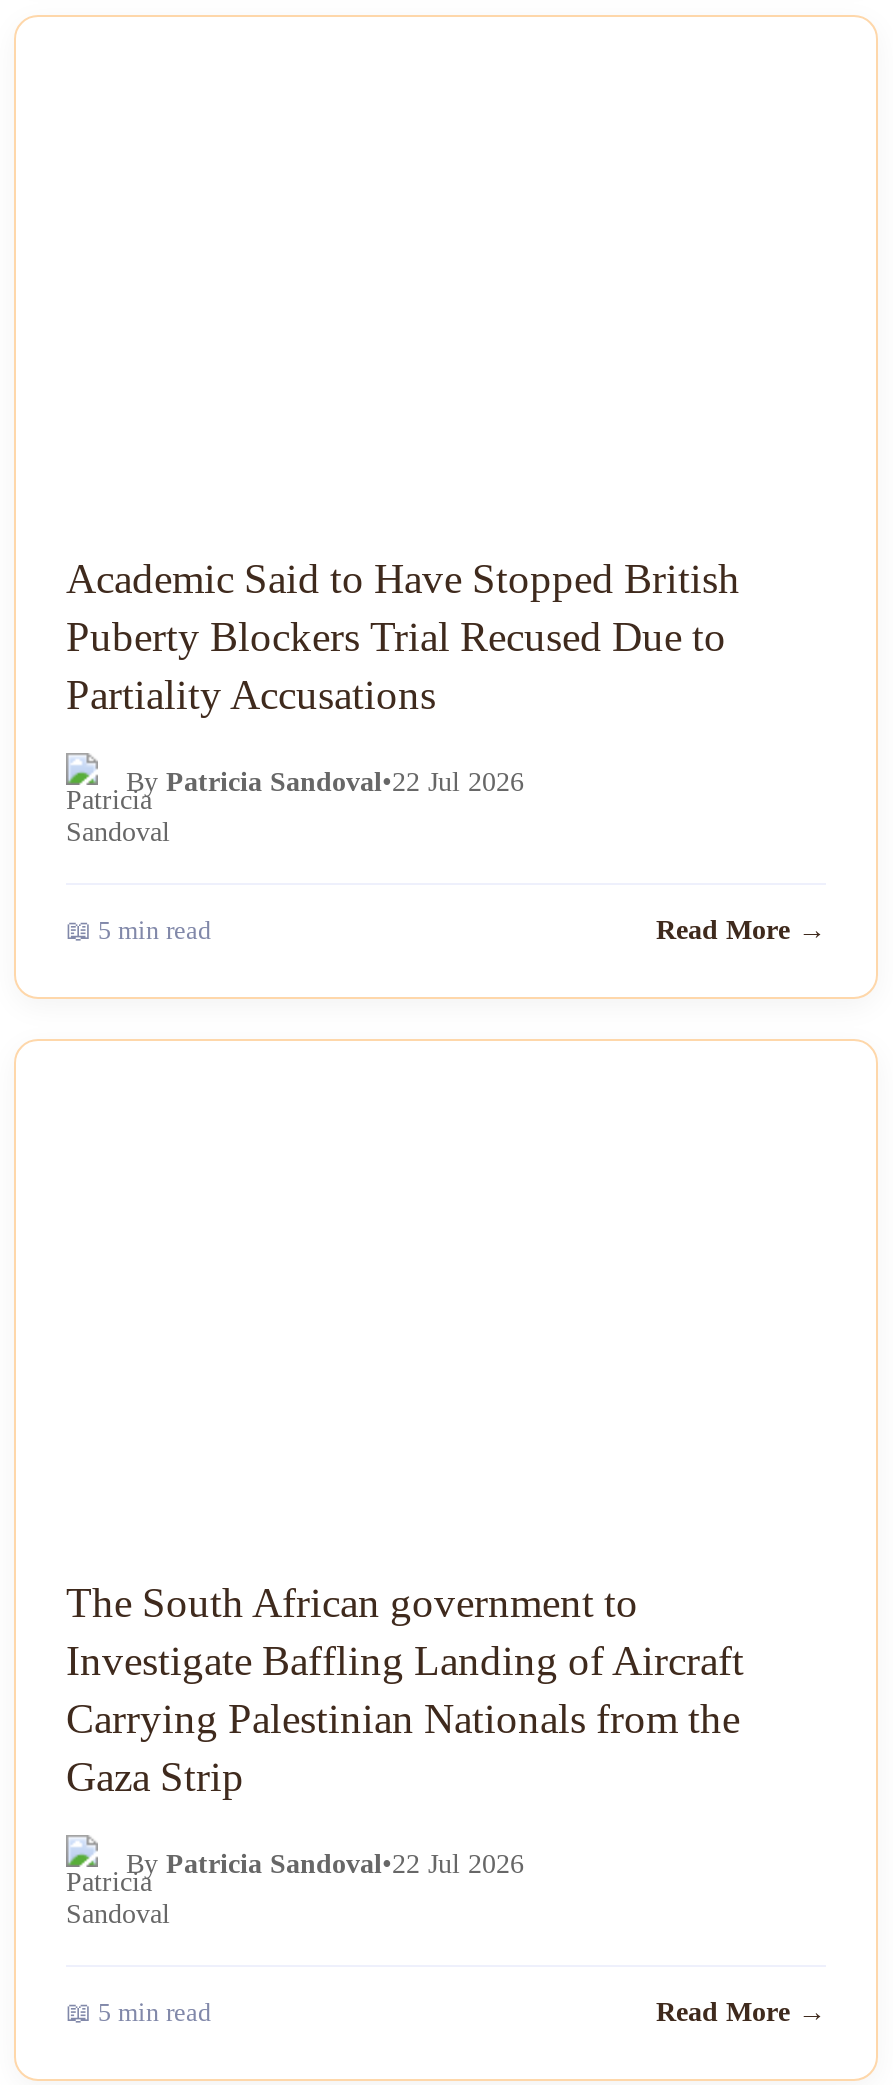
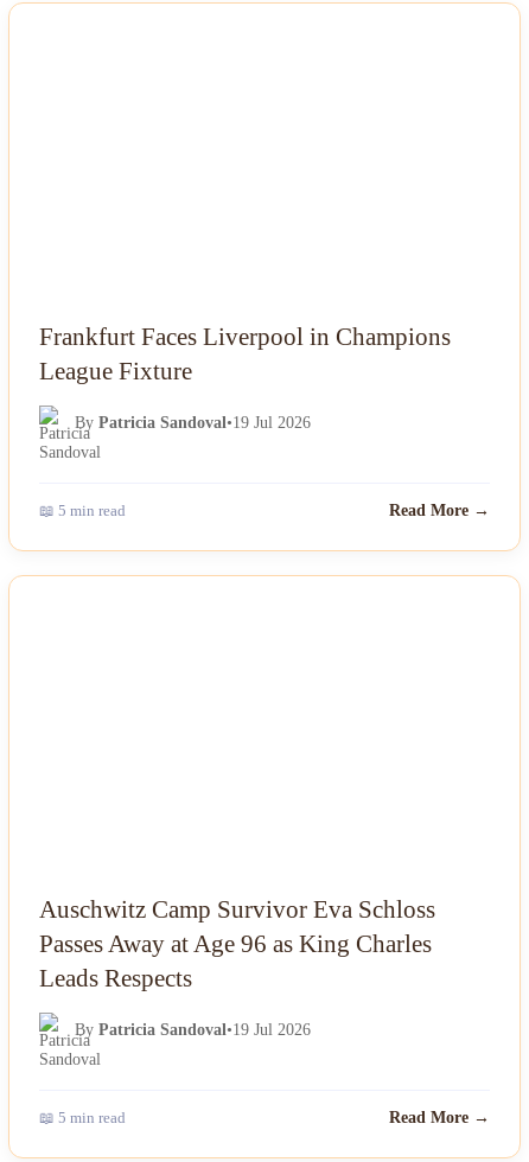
[66,555,740,717] Academic Said to Have Stopped British | Puberty Blockers Trial Recused Due to | Partiality Accusations -> [39,322,451,384] Frankfurt Faces Liverpool in Champions | League Fixture
[126,767,524,797] By Patricia Sandoval•22 Jul 2026 -> [75,414,311,431] By Patricia Sandoval•19 Jul 2026
[66,1578,744,1798] The South African government to | Investigate Baffling Landing of Aircraft | Carrying Palestinian Nationals from the | Gaza Strip -> [39,895,435,991] Auschwitz Camp Survivor Eva Schloss | Passes Away at Age 96 as King Charles | Leads Respects
[126,1848,524,1878] By Patricia Sandoval•22 Jul 2026 -> [75,1021,311,1038] By Patricia Sandoval•19 Jul 2026

